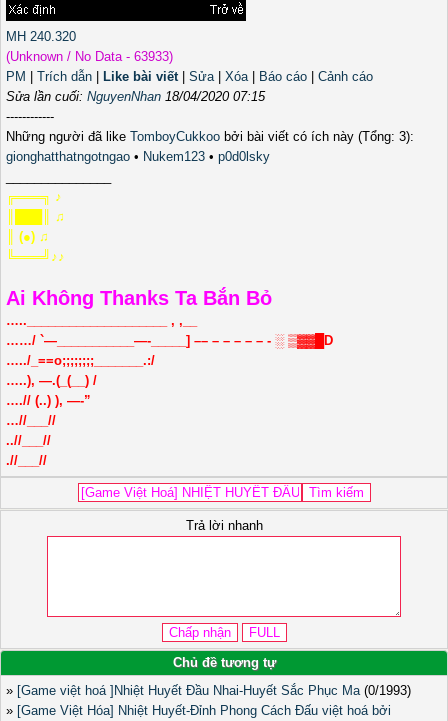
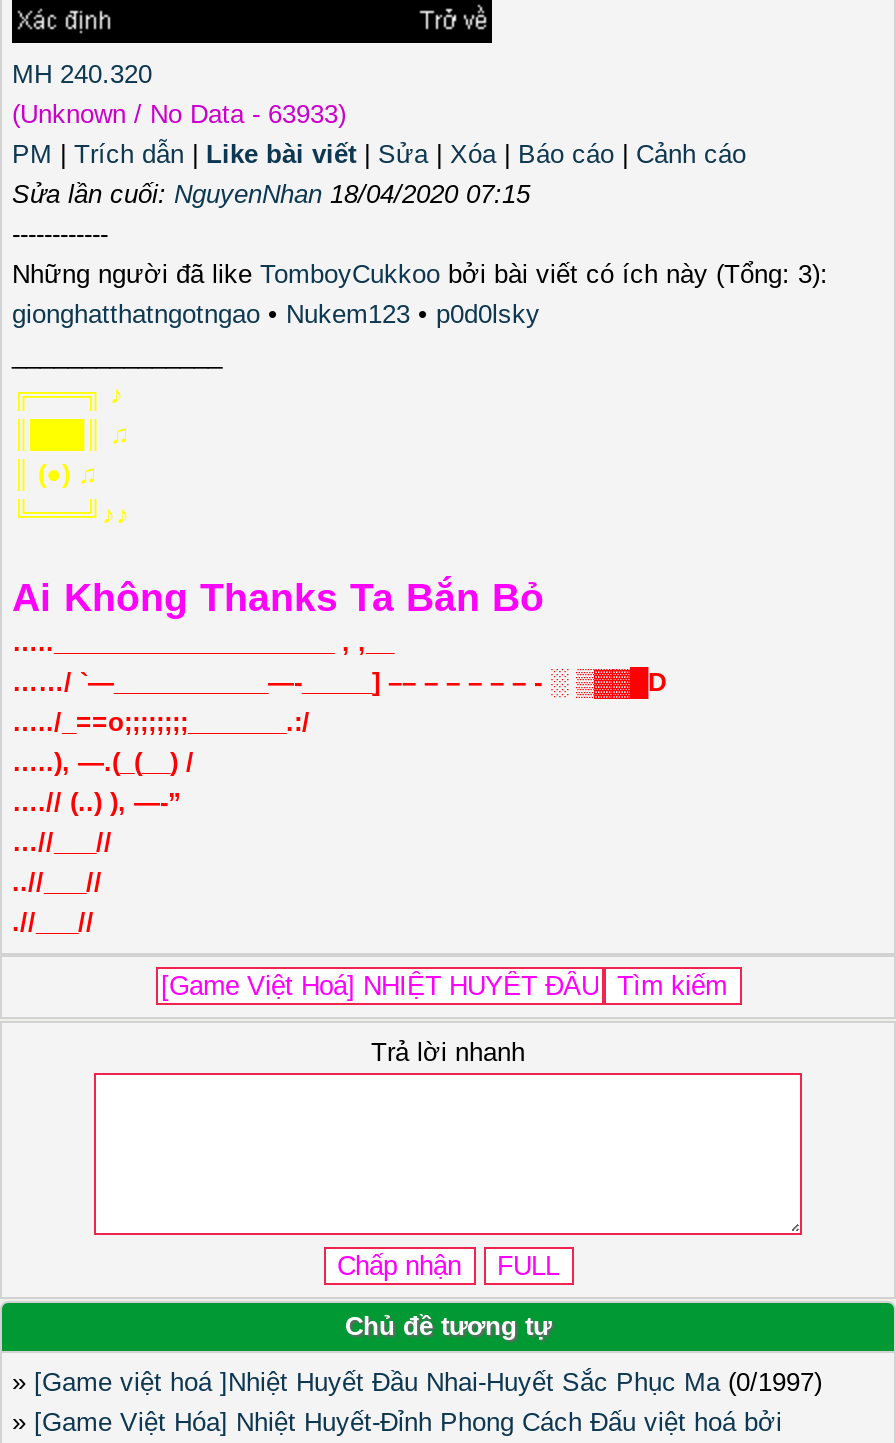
[6,683,411,698] » [Game việt hoá ]Nhiệt Huyết Đầu Nhai-Huyết Sắc Phục Ma (0/1993) -> [12,1368,822,1398] » [Game việt hoá ]Nhiệt Huyết Đầu Nhai-Huyết Sắc Phục Ma (0/1997)

